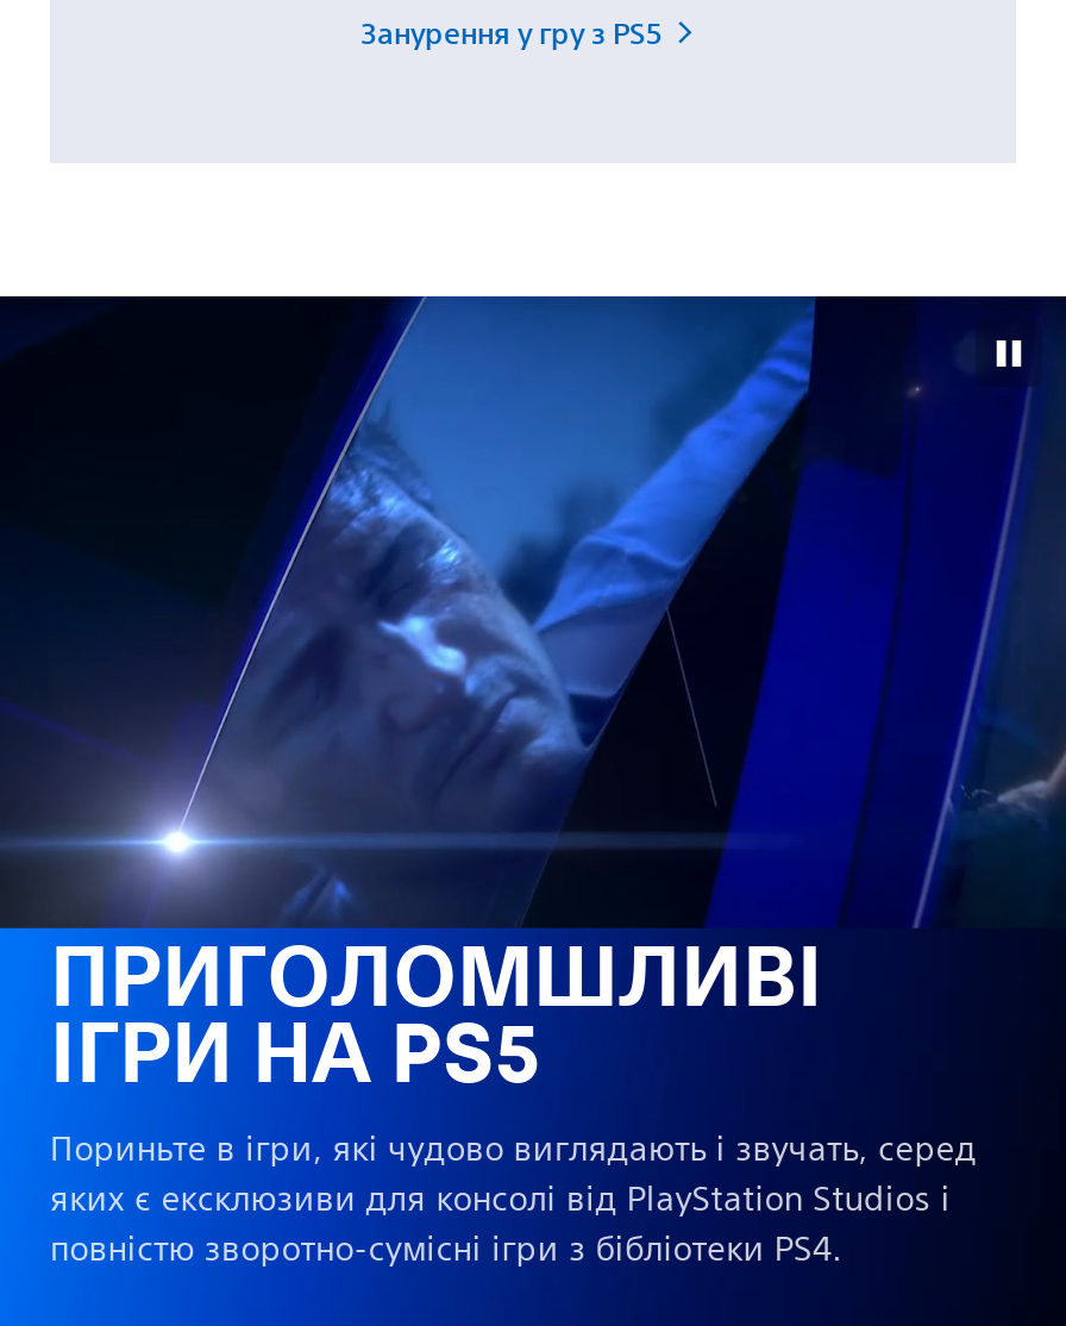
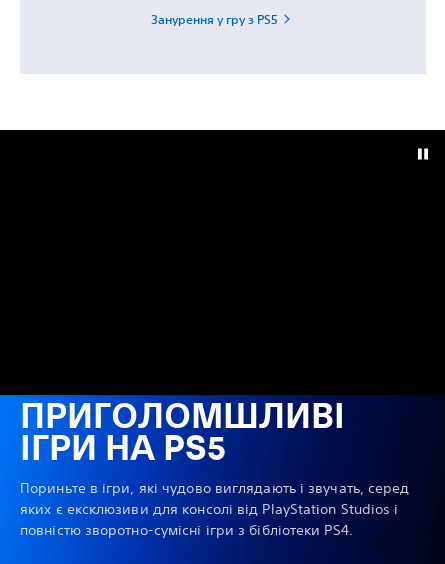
[7,294,1059,927] [image] -> none

